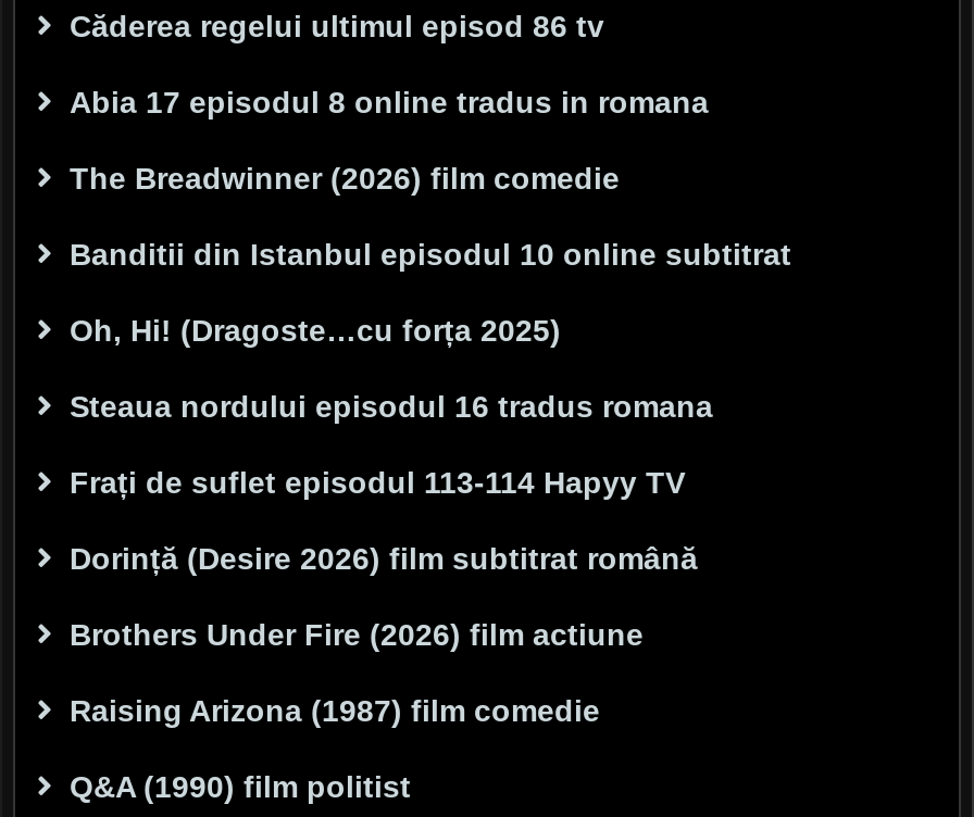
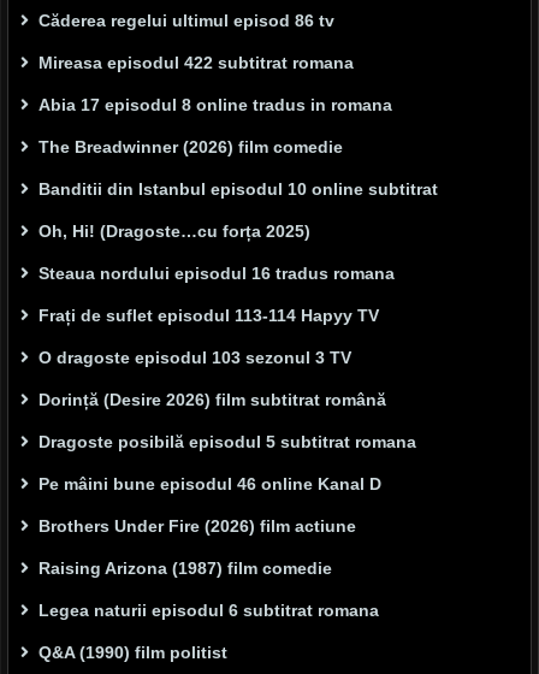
none -> [38,53,354,73] Mireasa episodul 422 subtitrat romana
none -> [38,348,351,368] O dragoste episodul 103 sezonul 3 TV
none -> [38,433,416,494] Dragoste posibilă episodul 5 subtitrat romana | Pe mâini bune episodul 46 online Kanal D
none -> [38,601,379,620] Legea naturii episodul 6 subtitrat romana

